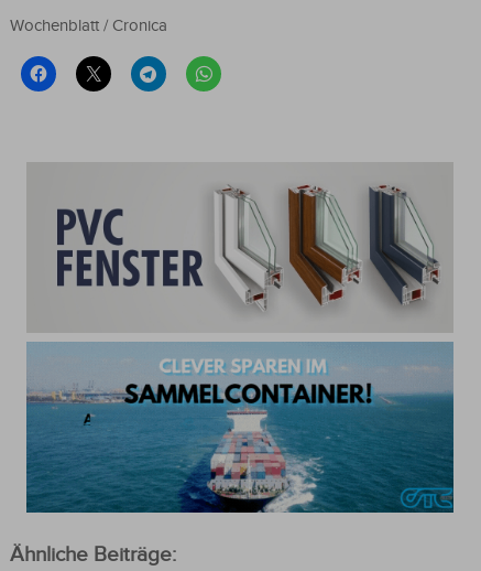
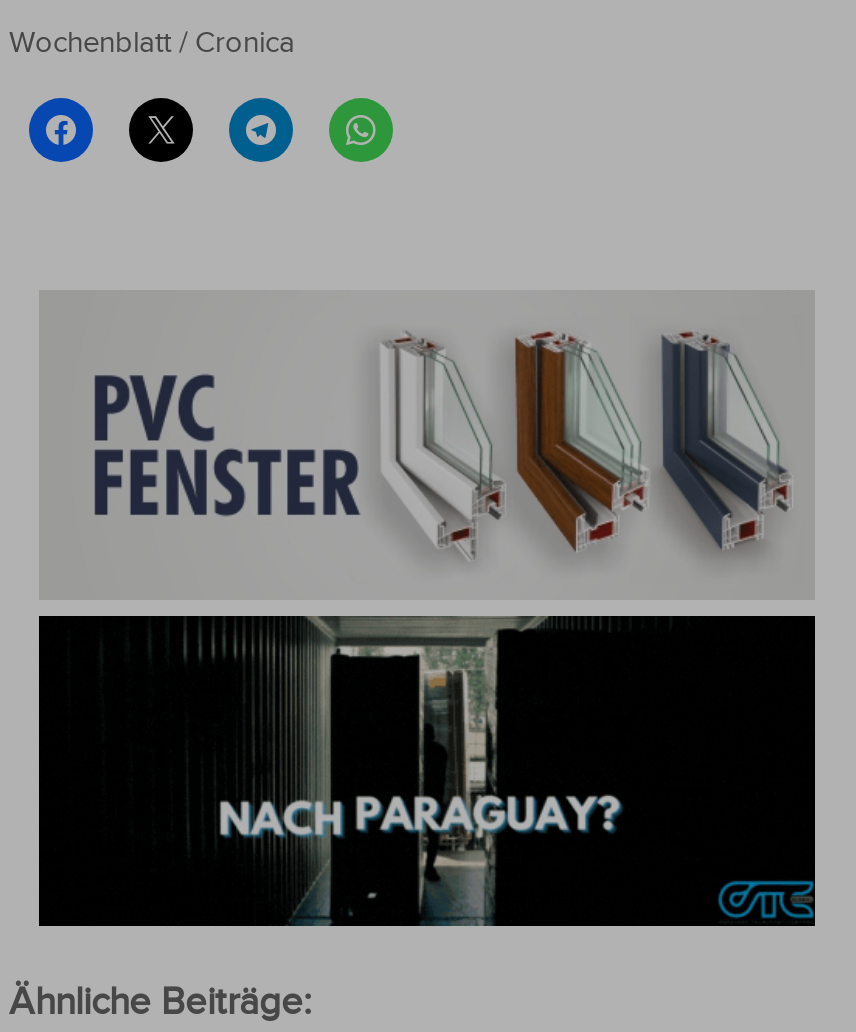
[25,342,455,514] [image] -> [37,614,817,928] [image]

